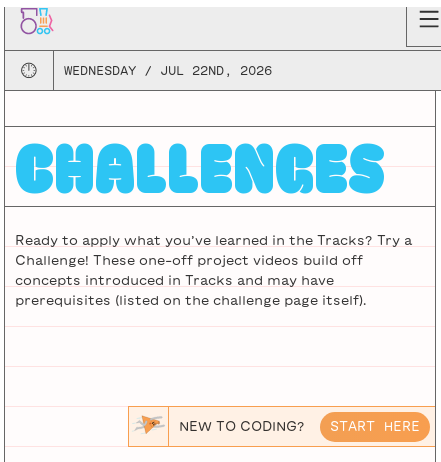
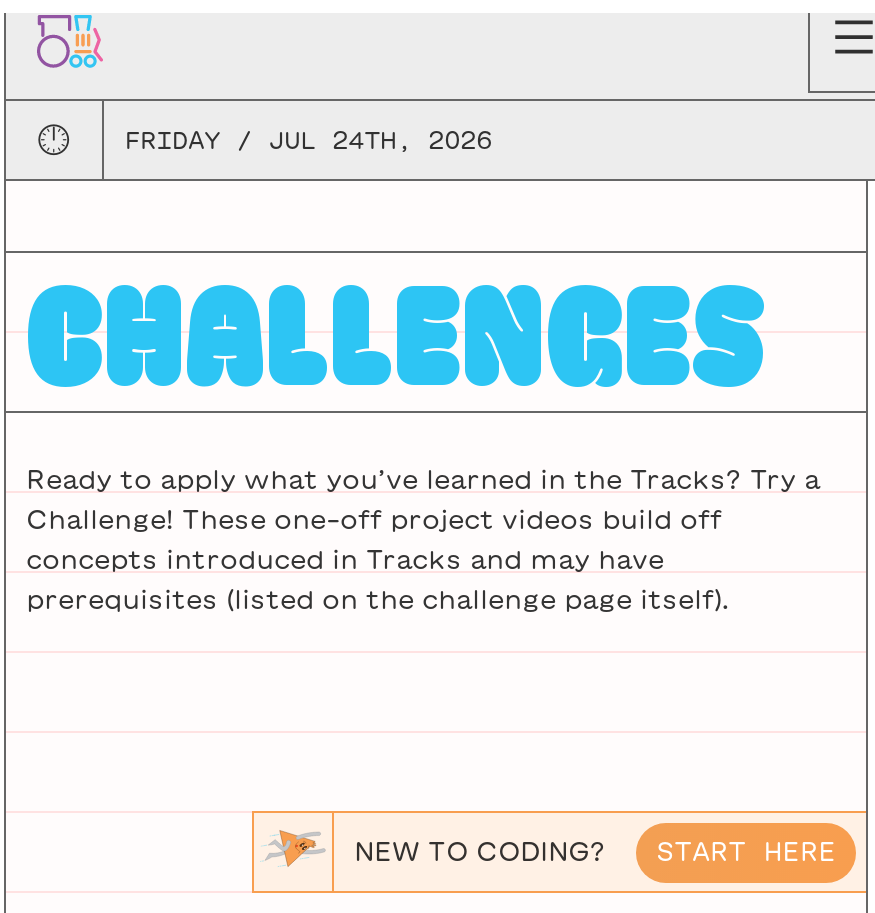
[64,64,272,76] WEDNESDAY / JUL 22ND, 2026 -> [124,127,492,151] FRIDAY / JUL 24TH, 2026

